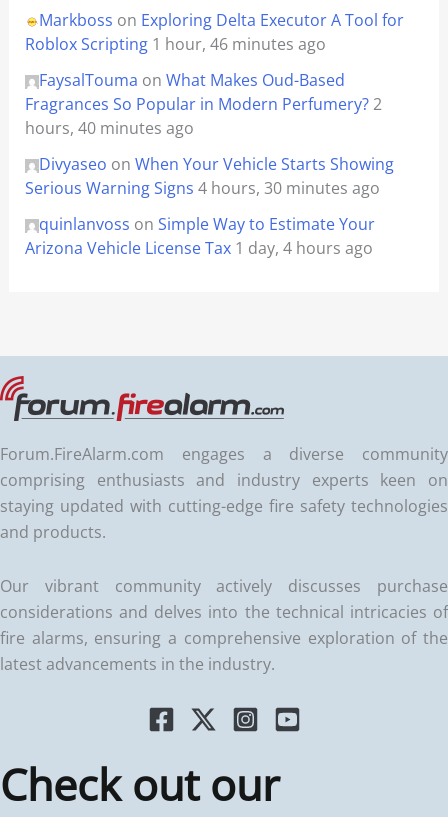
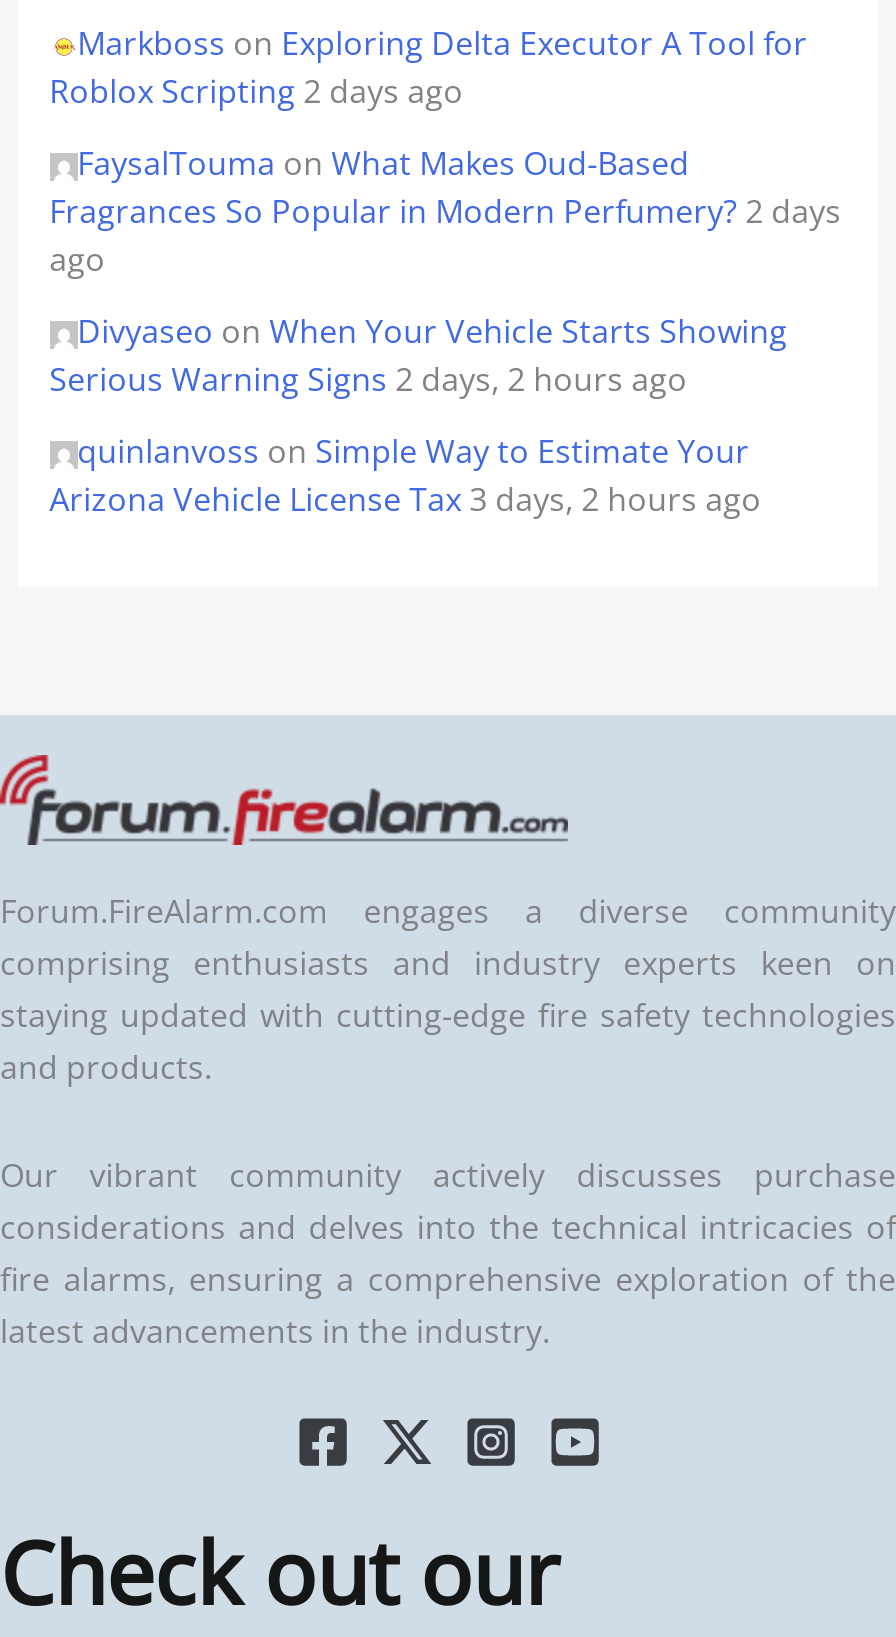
[25,33,326,55] Roblox Scripting 1 hour, 46 minutes ago -> [49,69,463,113] Roblox Scripting 2 days ago
[25,93,382,139] Fragrances So Popular in Modern Perfumery? 2 | hours, 40 minutes ago -> [49,189,841,281] Fragrances So Popular in Modern Perfumery? 2 days | ago
[25,177,380,199] Serious Warning Signs 4 hours, 30 minutes ago -> [49,357,687,401] Serious Warning Signs 2 days, 2 hours ago
[25,237,373,259] Arizona Vehicle License Tax 1 day, 4 hours ago -> [49,477,761,521] Arizona Vehicle License Tax 3 days, 2 hours ago

